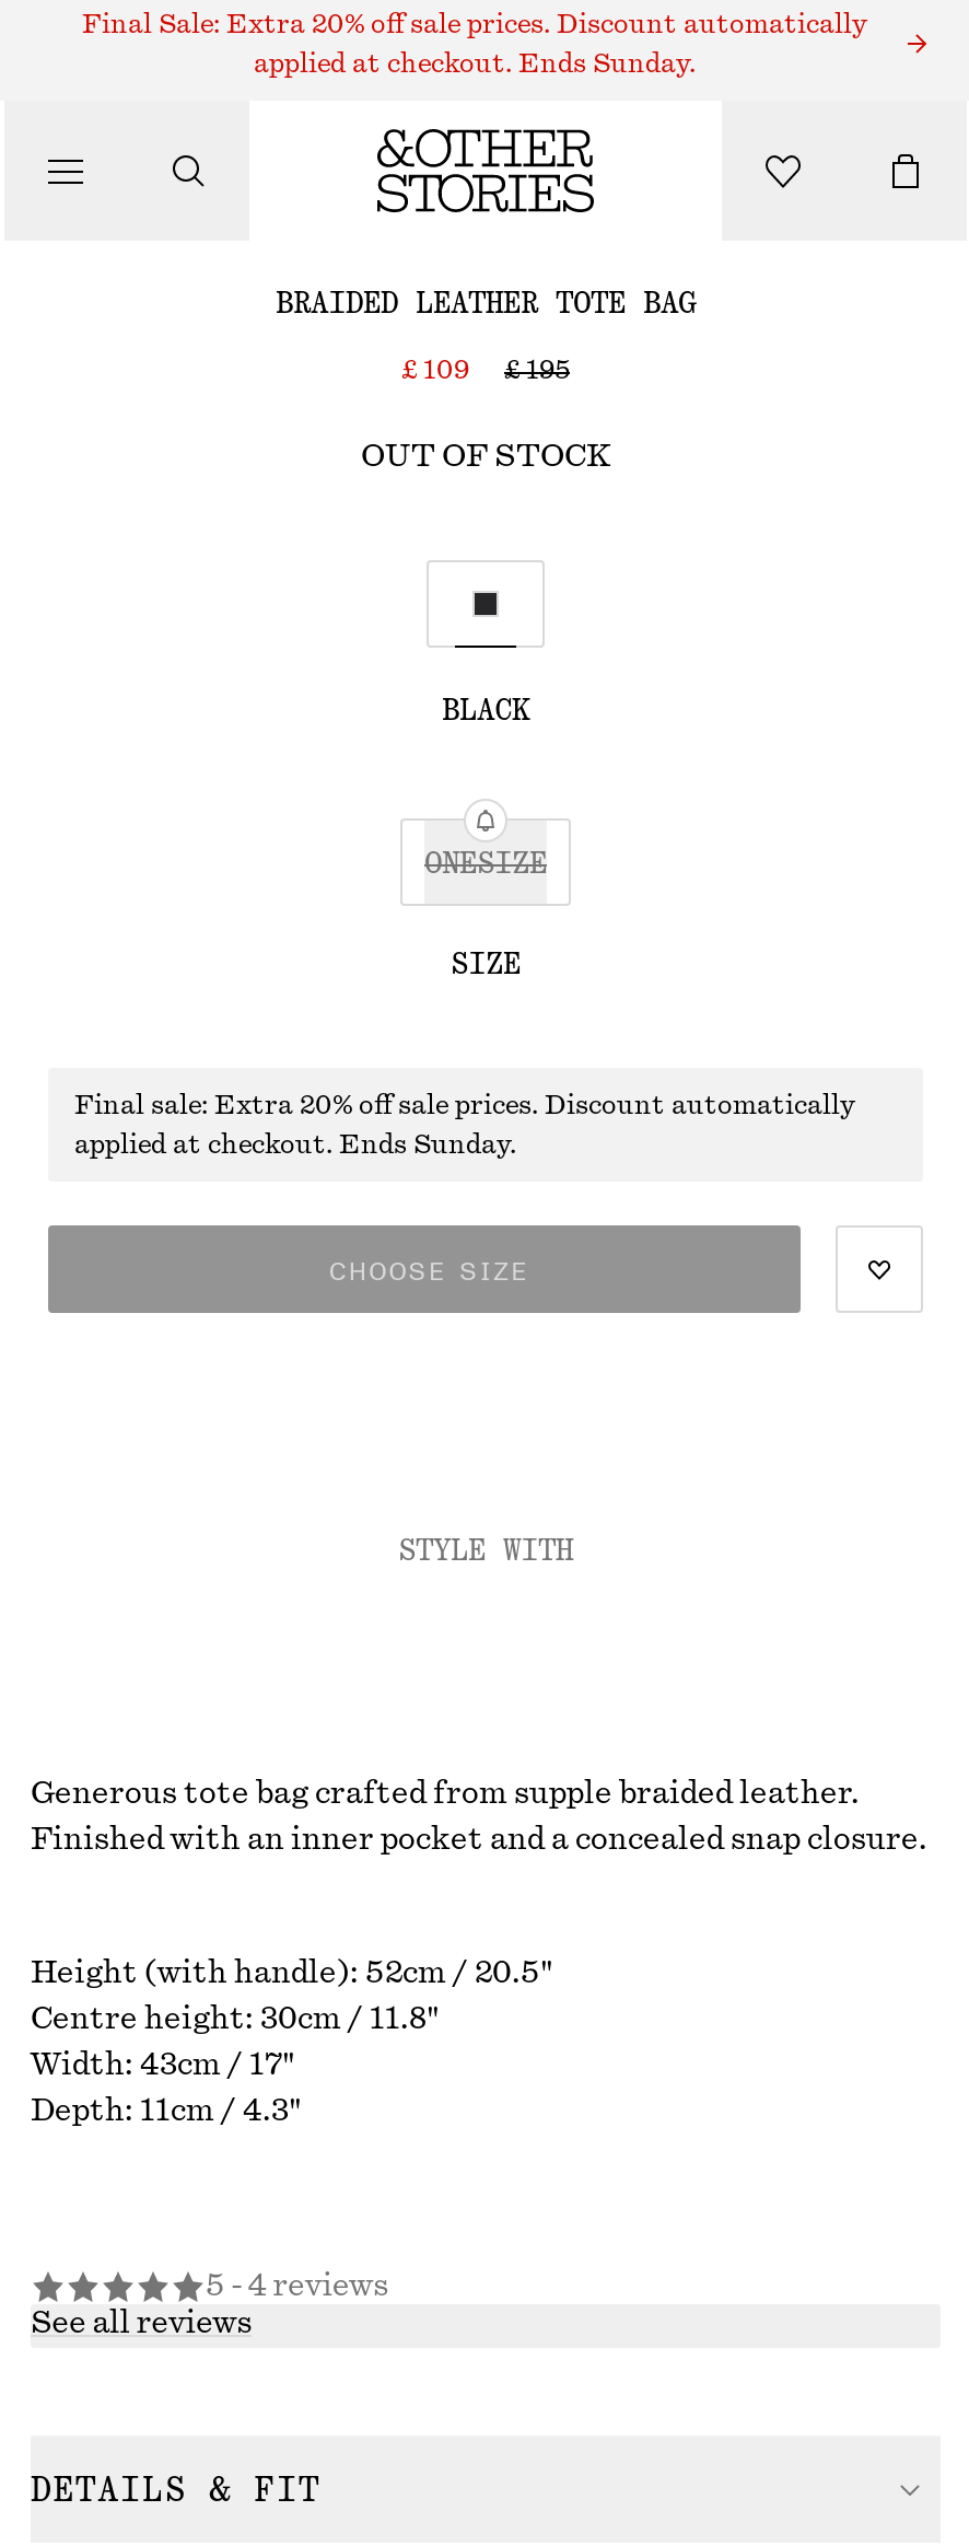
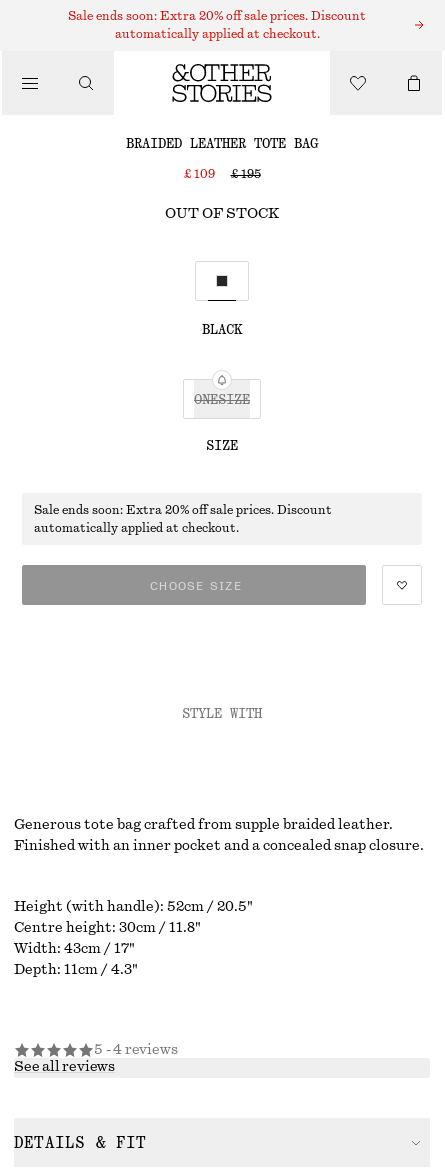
[82,11,867,37] Final Sale: Extra 20% off sale prices. Discount automatically -> [68,10,366,22] Sale ends soon: Extra 20% off sale prices. Discount
[254,50,696,77] applied at checkout. Ends Sunday. -> [114,28,319,40] automatically applied at checkout.
[74,1092,855,1118] Final sale: Extra 20% off sale prices. Discount automatically -> [34,504,332,516] Sale ends soon: Extra 20% off sale prices. Discount
[74,1131,516,1158] applied at checkout. Ends Sunday. -> [34,522,239,534] automatically applied at checkout.

